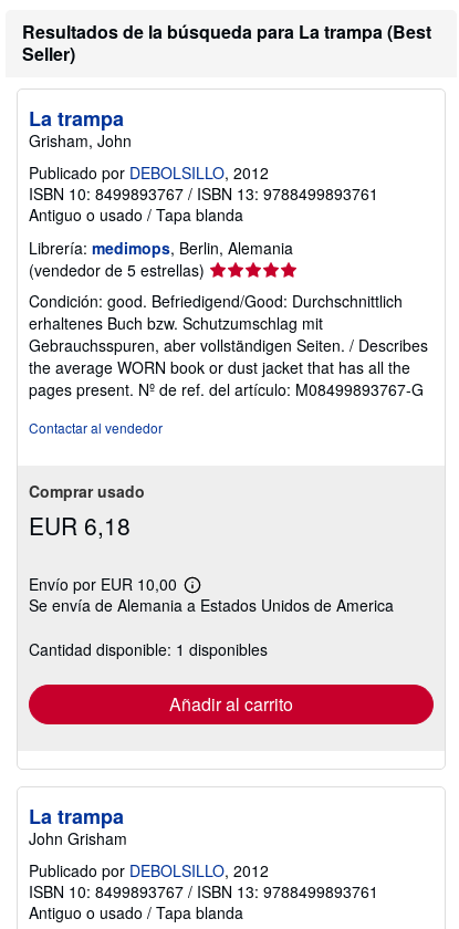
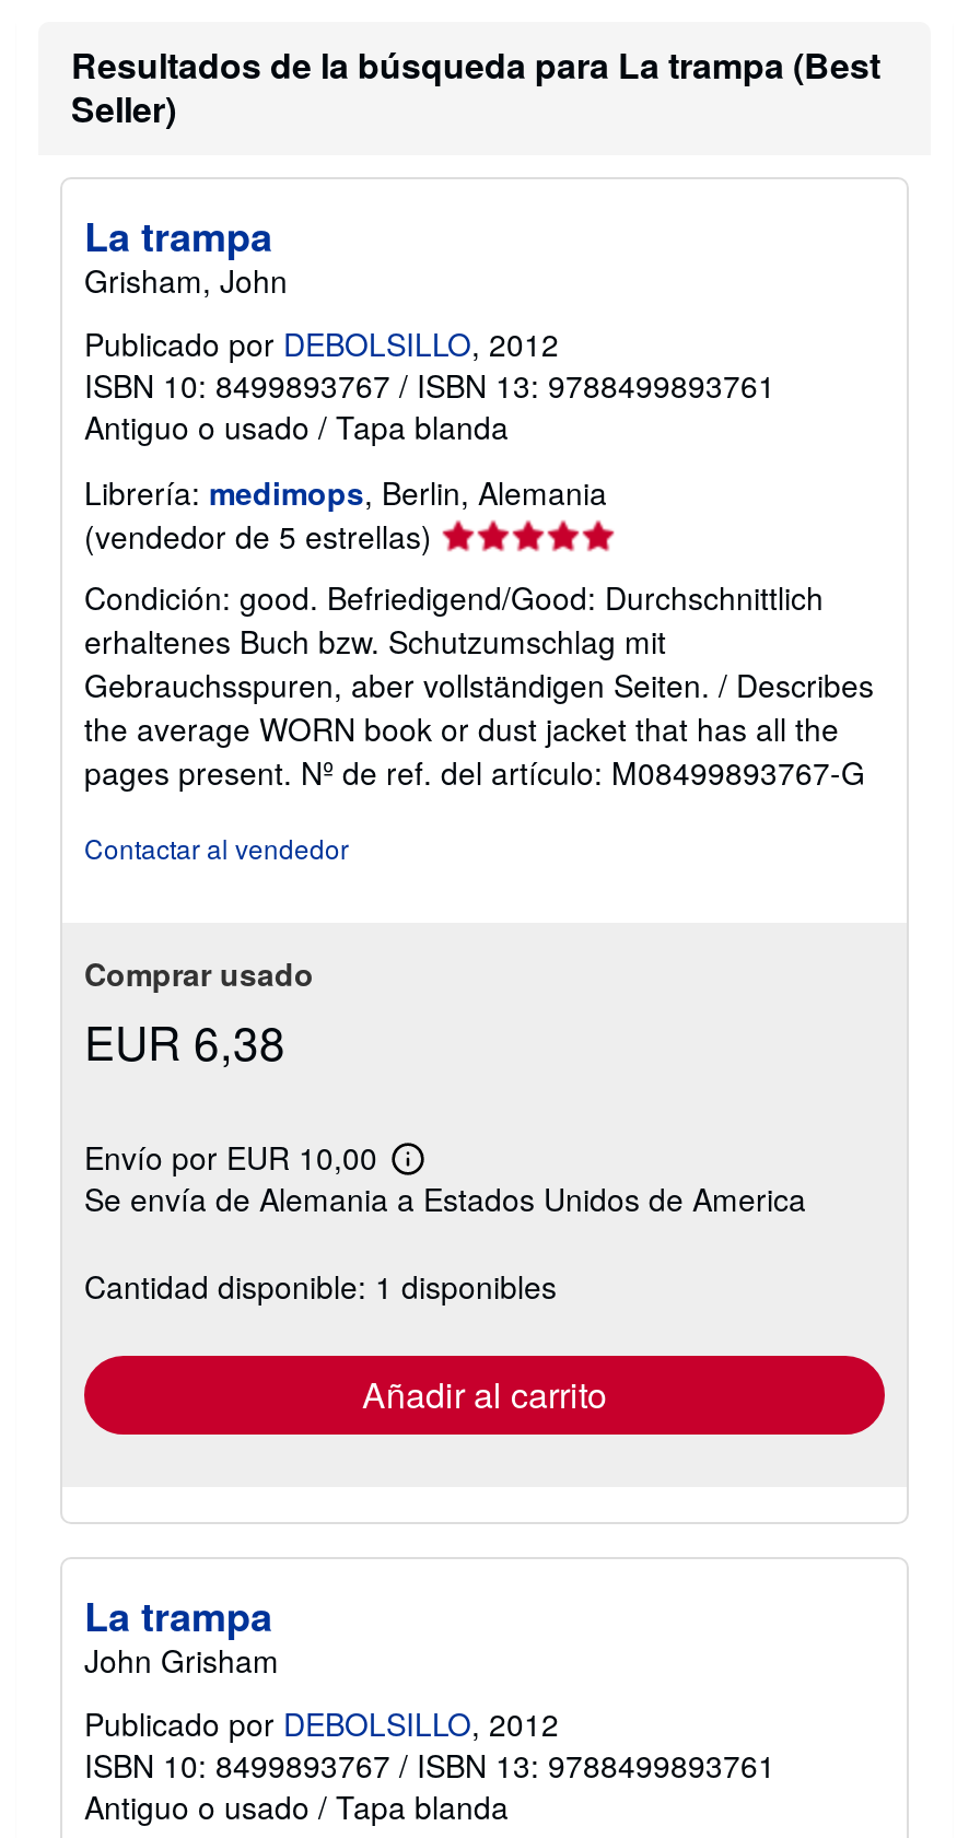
[29,508,131,541] EUR 6,18 -> [84,1007,285,1073] EUR 6,38

